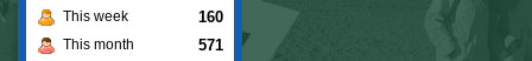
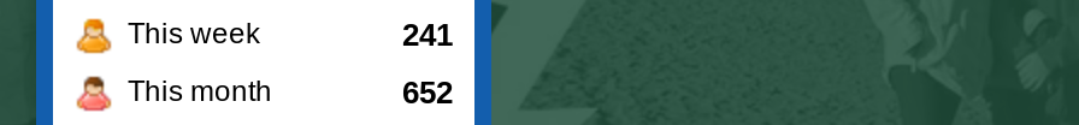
[198,8,223,25] 160 -> [402,16,453,52] 241
[198,36,223,53] 571 -> [402,74,453,110] 652

